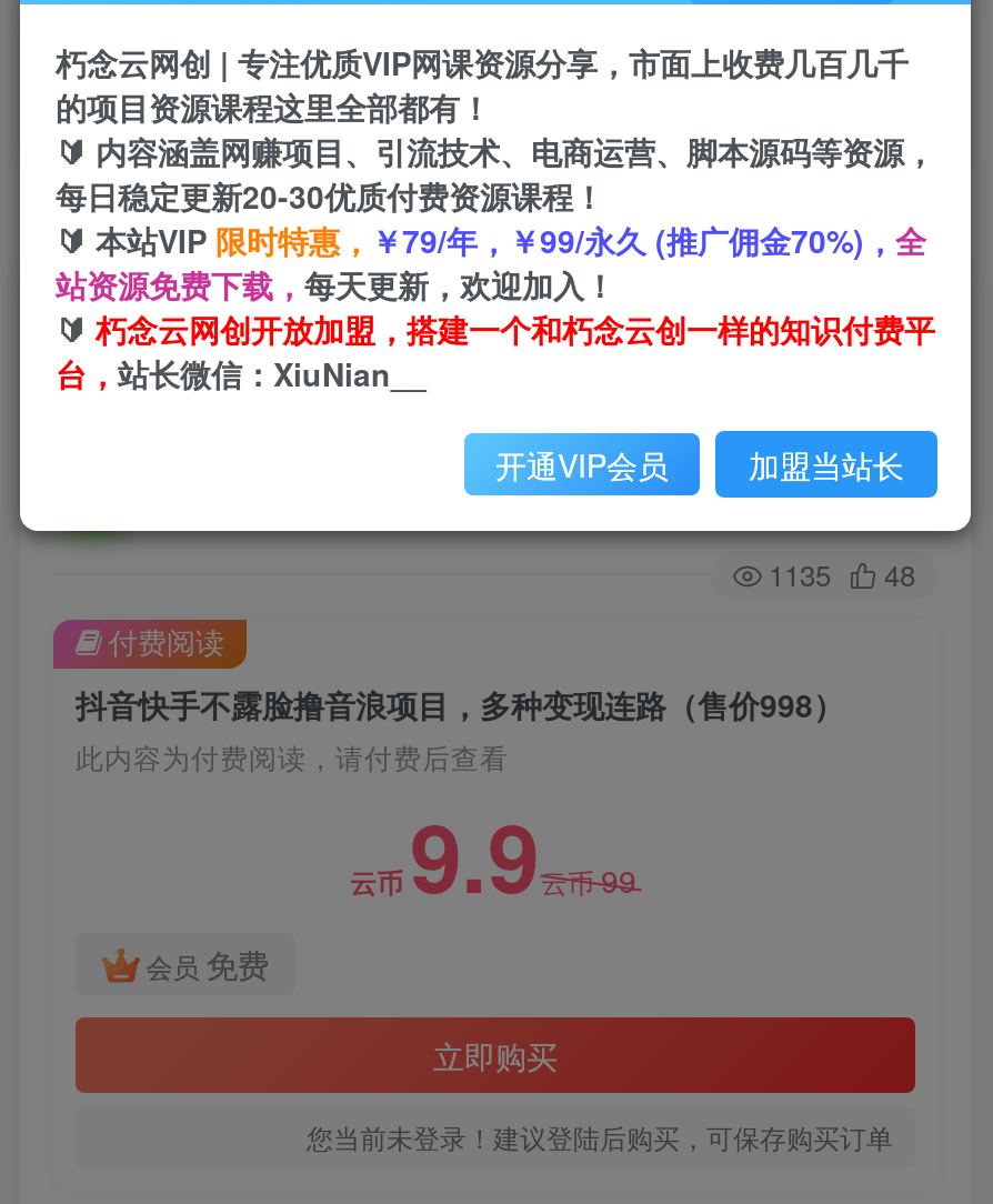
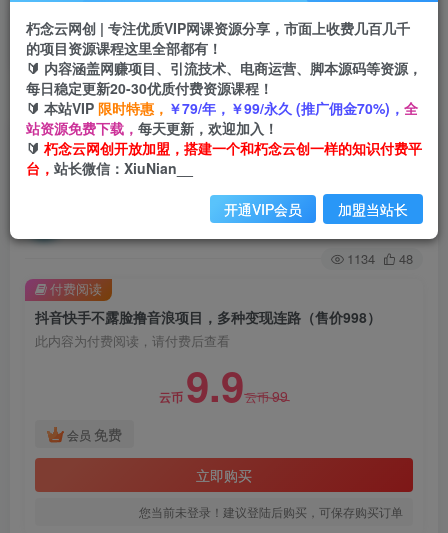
[769,553,915,595] 1135 48 -> [347,249,413,268] 1134 48

